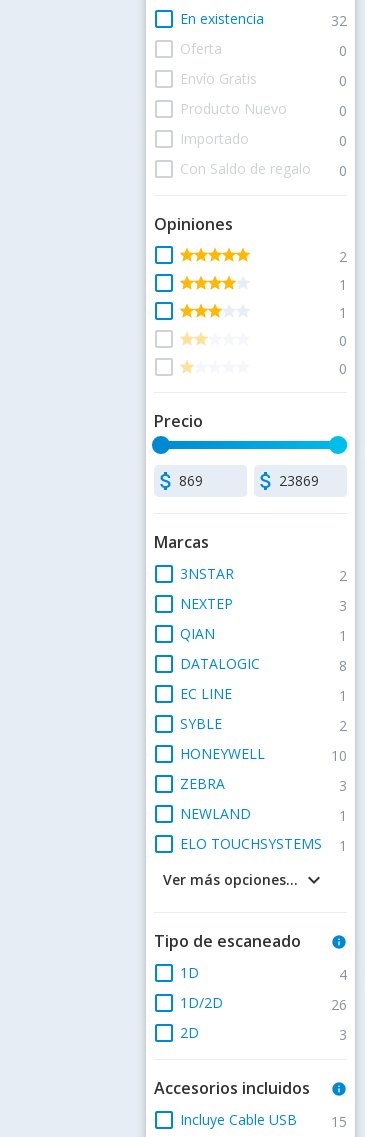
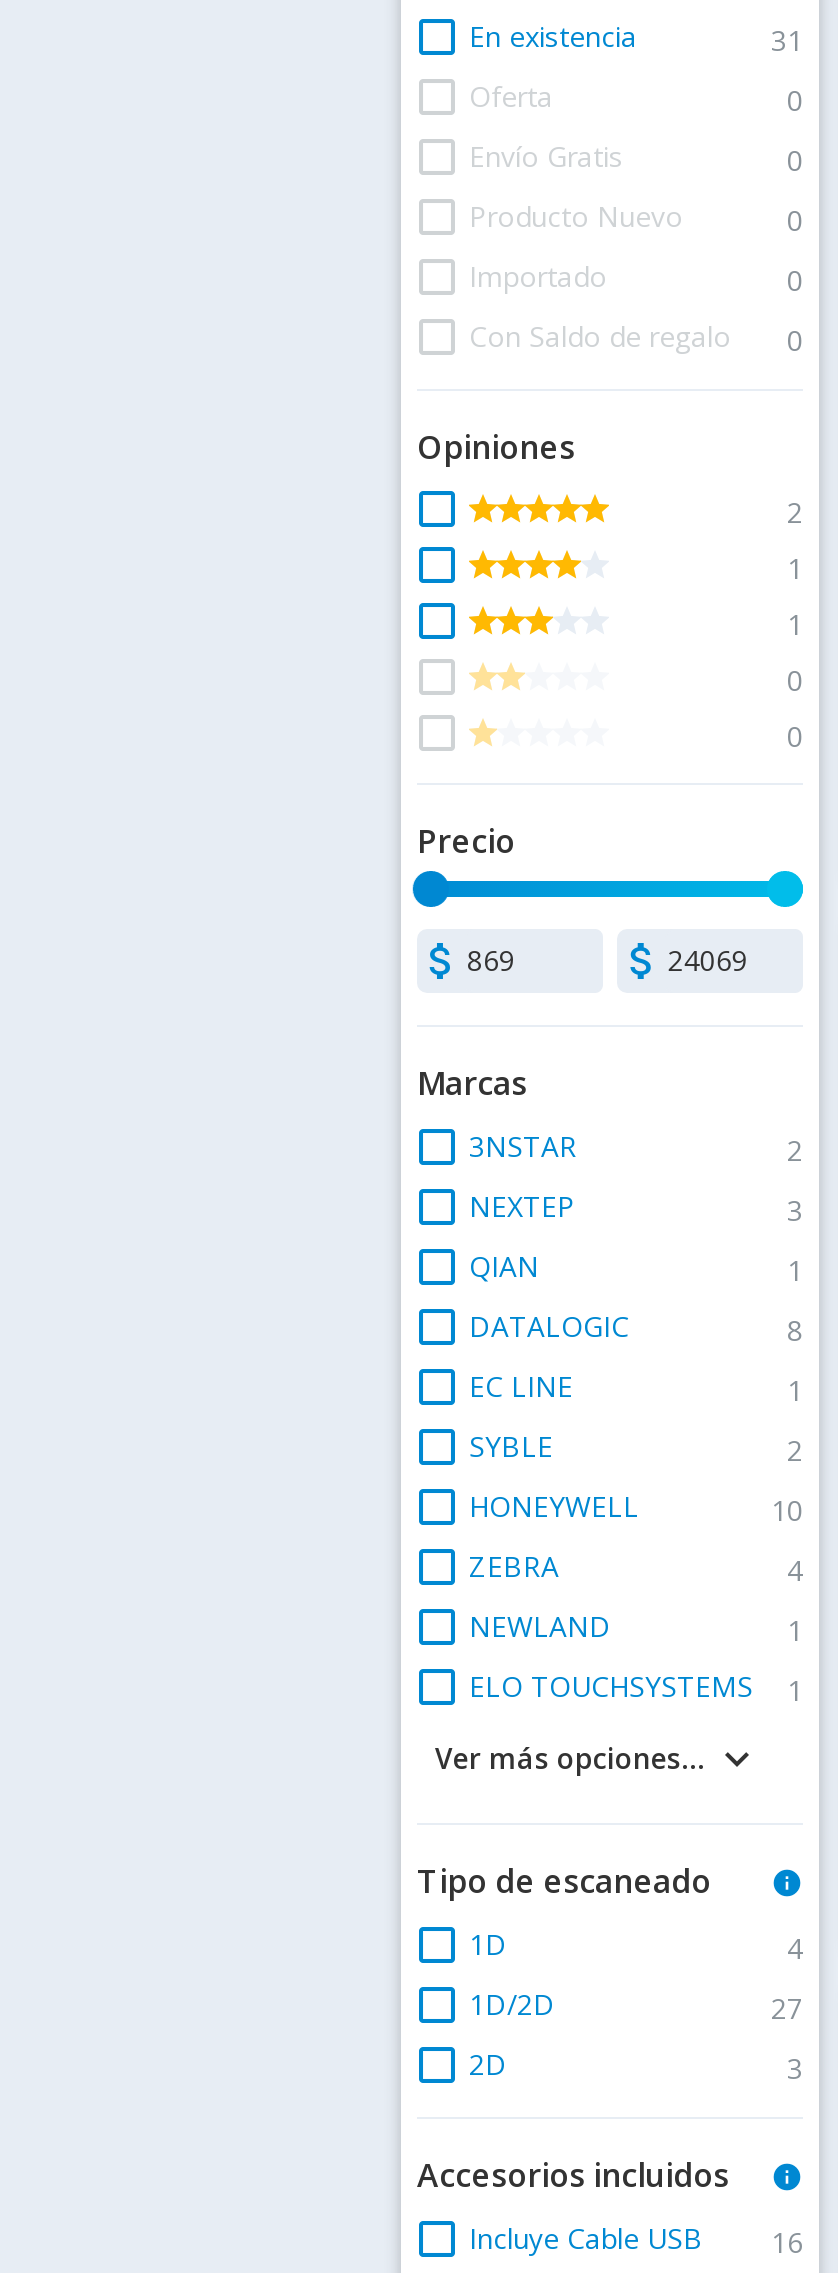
[331,11,347,30] 32 -> [771,21,803,59] 31
[339,776,347,795] 3 -> [787,1550,803,1588] 4
[331,995,347,1014] 26 -> [771,1988,803,2026] 27
[331,1112,347,1131] 15 -> [771,2222,803,2260] 16

